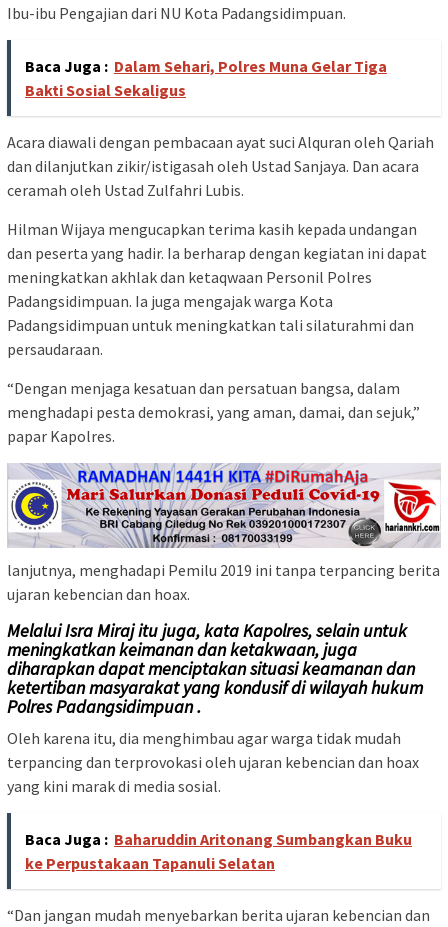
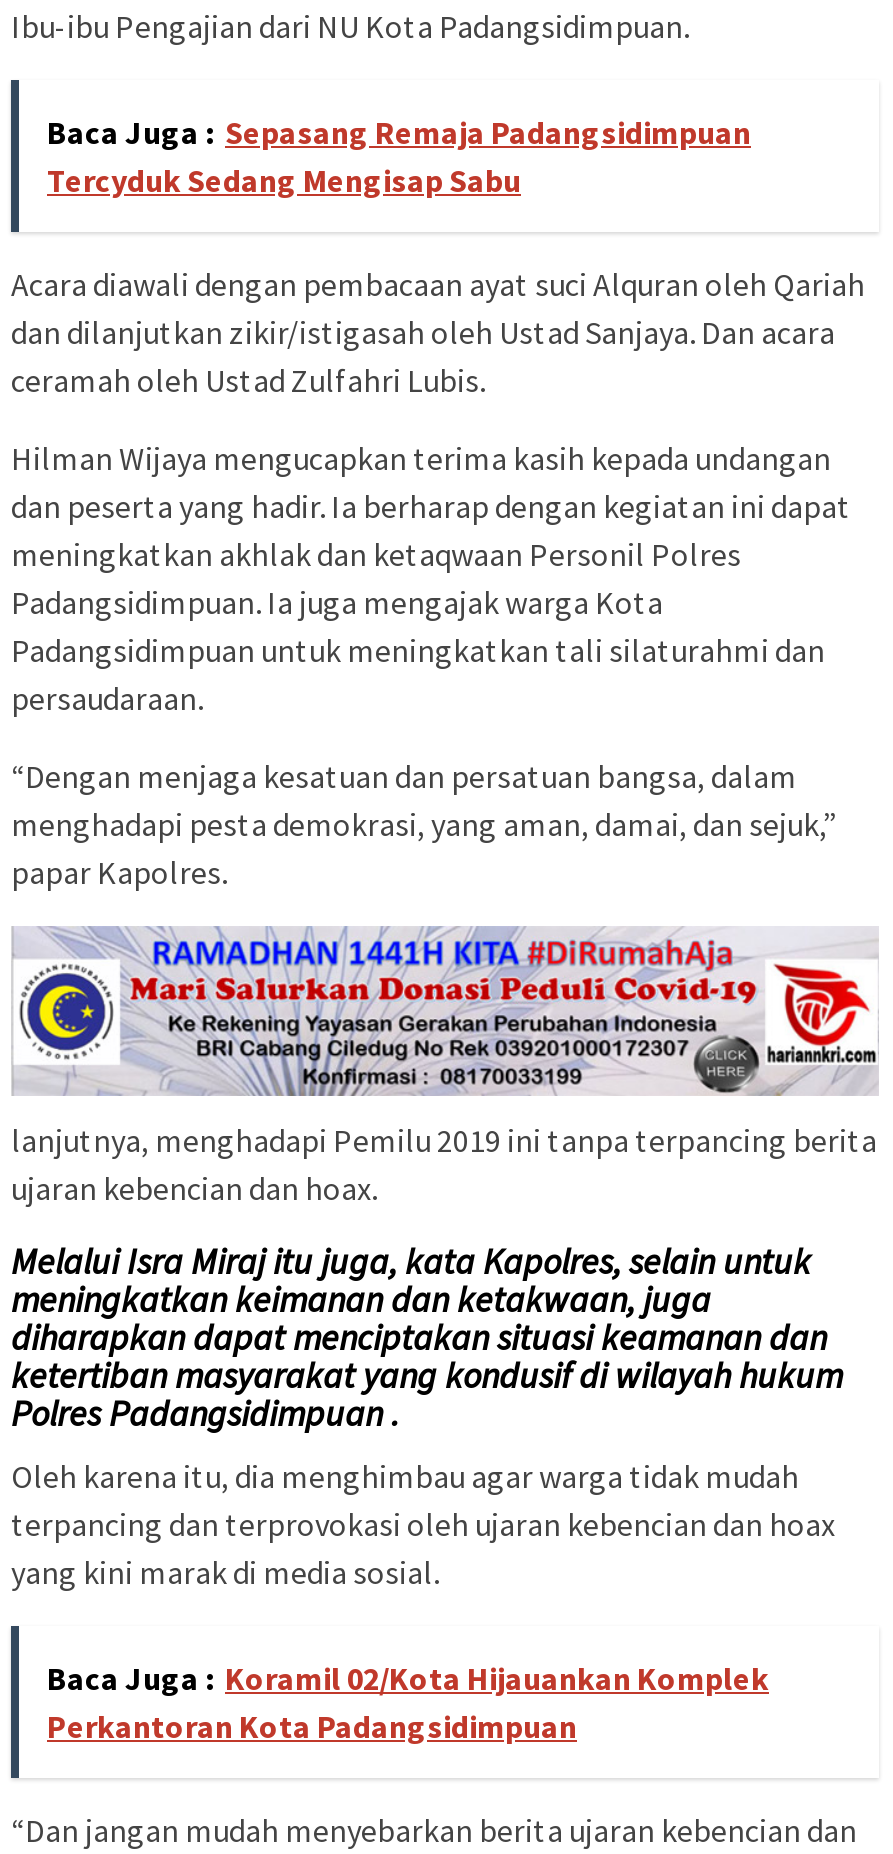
[25,56,387,100] Baca Juga : Dalam Sehari, Polres Muna Gelar Tiga | Bakti Sosial Sekaligus -> [47,112,751,200] Baca Juga : Sepasang Remaja Padangsidimpuan | Tercyduk Sedang Mengisap Sabu
[25,829,412,873] Baca Juga : Baharuddin Aritonang Sumbangkan Buku | ke Perpustakaan Tapanuli Selatan -> [47,1658,769,1746] Baca Juga : Koramil 02/Kota Hijauankan Komplek | Perkantoran Kota Padangsidimpuan

